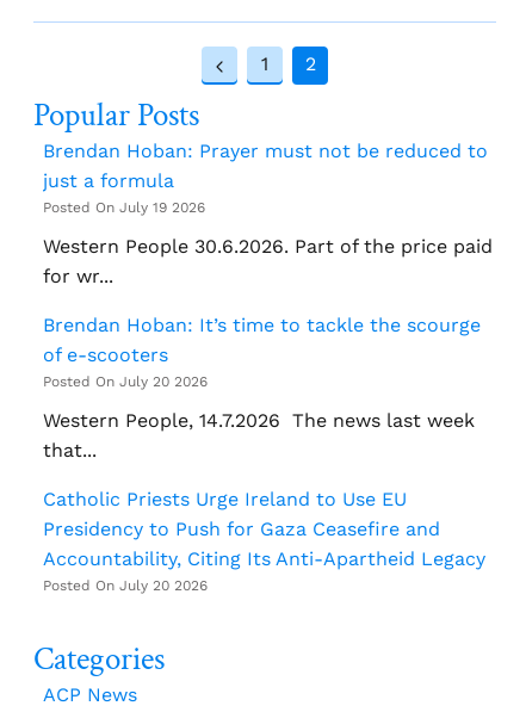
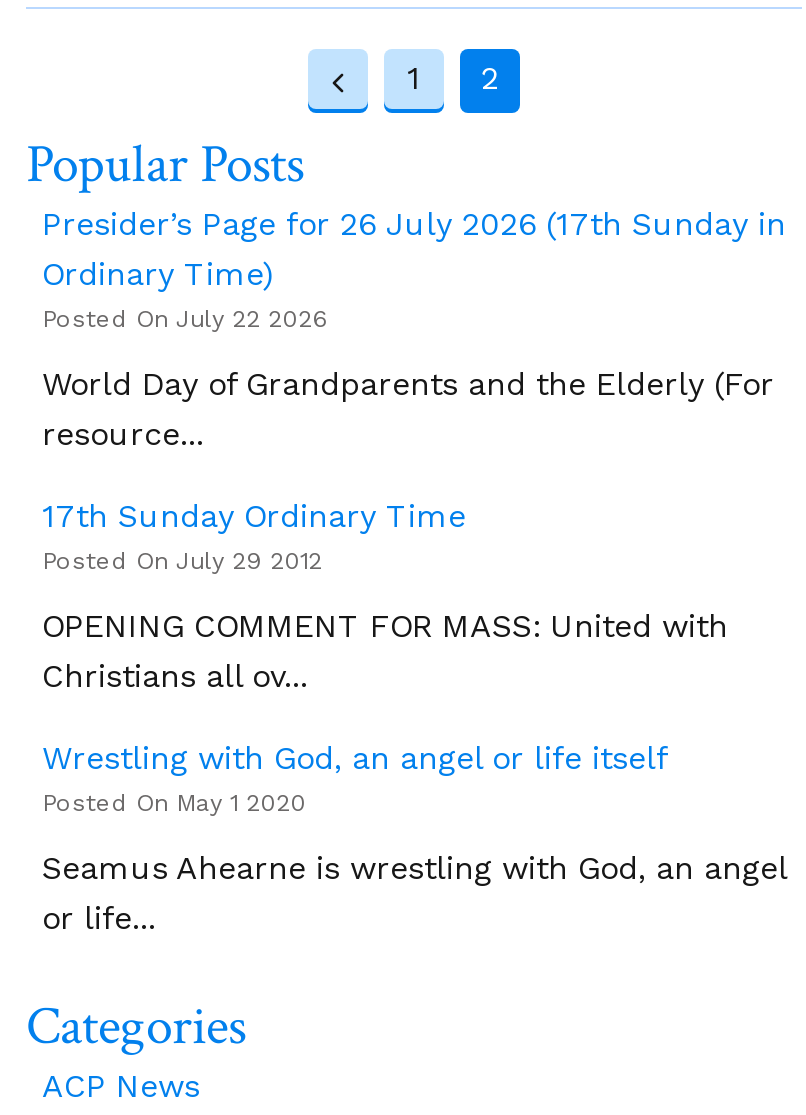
[43,140,493,594] Brendan Hoban: Prayer must not be reduced to | just a formula | Posted On July 19 2026 | Western People 30.6.2026. Part of the price paid | for wr... | Brendan Hoban: It’s time to tackle the scourge | of e-scooters | Posted On July 20 2026 | Western People, 14.7.2026 The news last week | that... | Catholic Priests Urge Ireland to Use EU | Presidency to Push for Gaza Ceasefire and | Accountability, Citing Its Anti-Apartheid Legacy | Posted On July 20 2026 -> [42,205,786,937] Presider’s Page for 26 July 2026 (17th Sunday in | Ordinary Time) | Posted On July 22 2026 | World Day of Grandparents and the Elderly (For | resource... | 17th Sunday Ordinary Time | Posted On July 29 2012 | OPENING COMMENT FOR MASS: United with | Christians all ov... | Wrestling with God, an angel or life itself | Posted On May 1 2020 | Seamus Ahearne is wrestling with God, an angel | or life...

